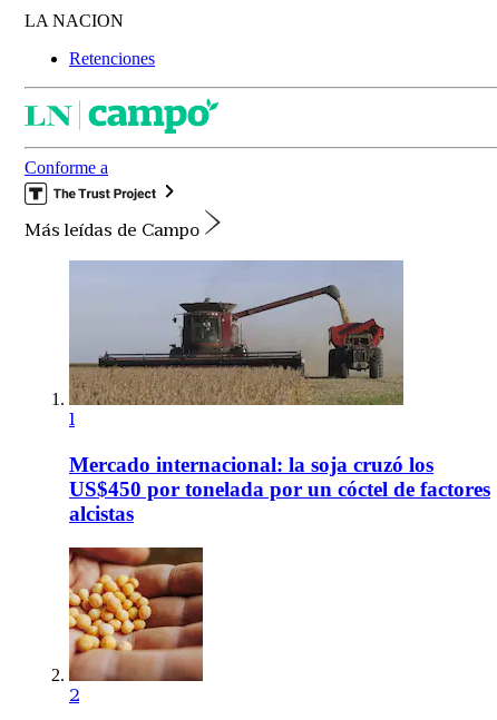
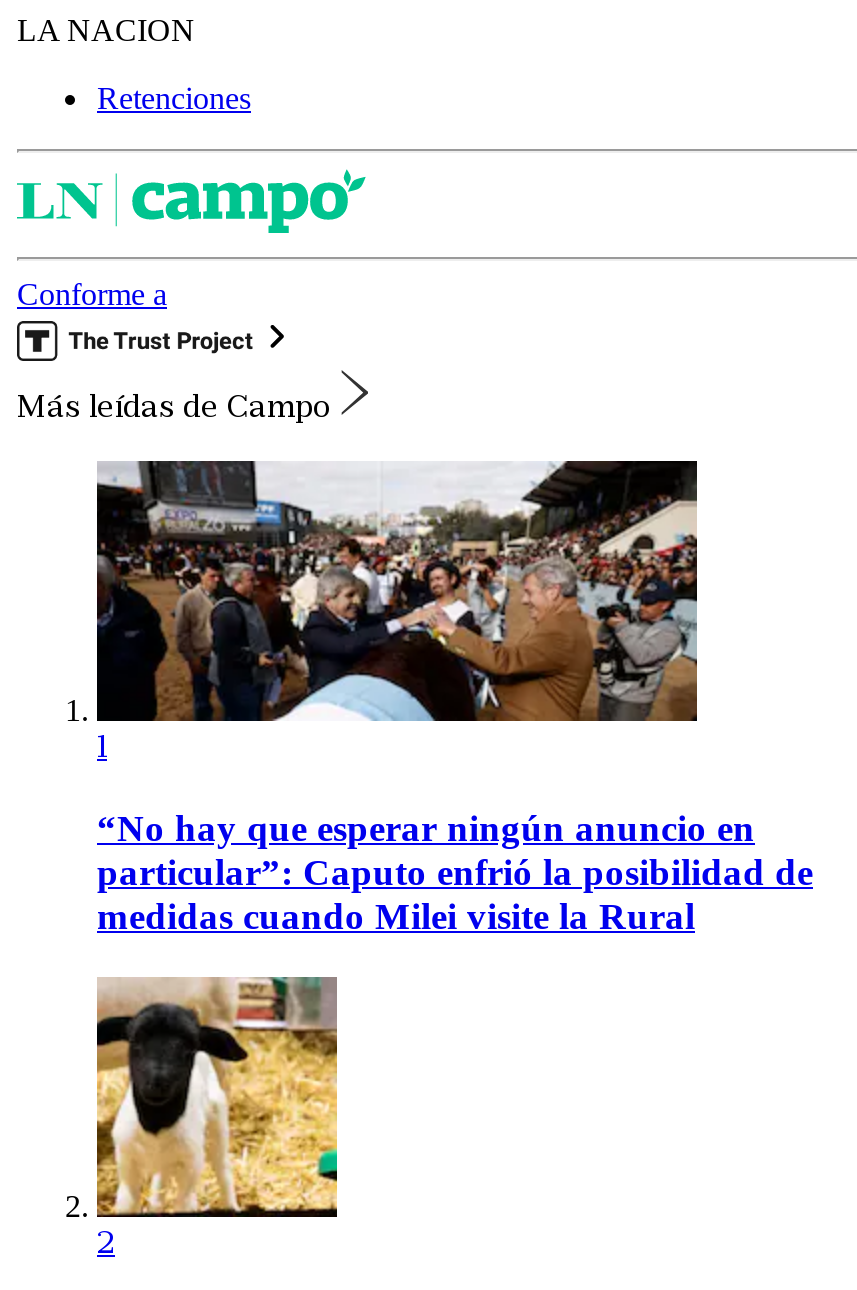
[68,260,403,406] [image] -> [95,459,699,723] [image]
[69,453,490,525] Mercado internacional: la soja cruzó los | US$450 por tonelada por un cóctel de factores | alcistas -> [97,807,813,937] “No hay que esperar ningún anuncio en | particular”: Caputo enfrió la posibilidad de | medidas cuando Milei visite la Rural
[68,546,204,682] [image] -> [95,975,339,1219] [image]

